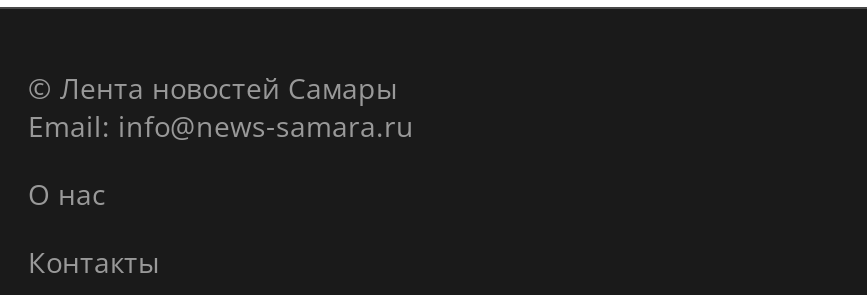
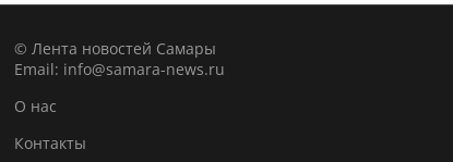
[28,107,414,145] Email: info@news-samara.ru -> [14,59,225,79] Email: info@samara-news.ru

